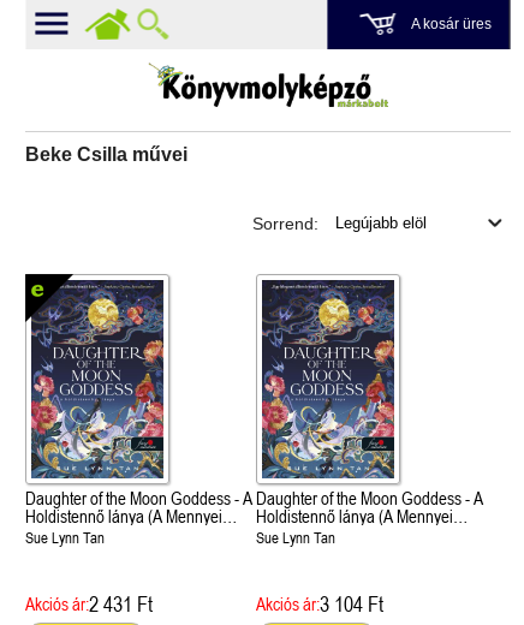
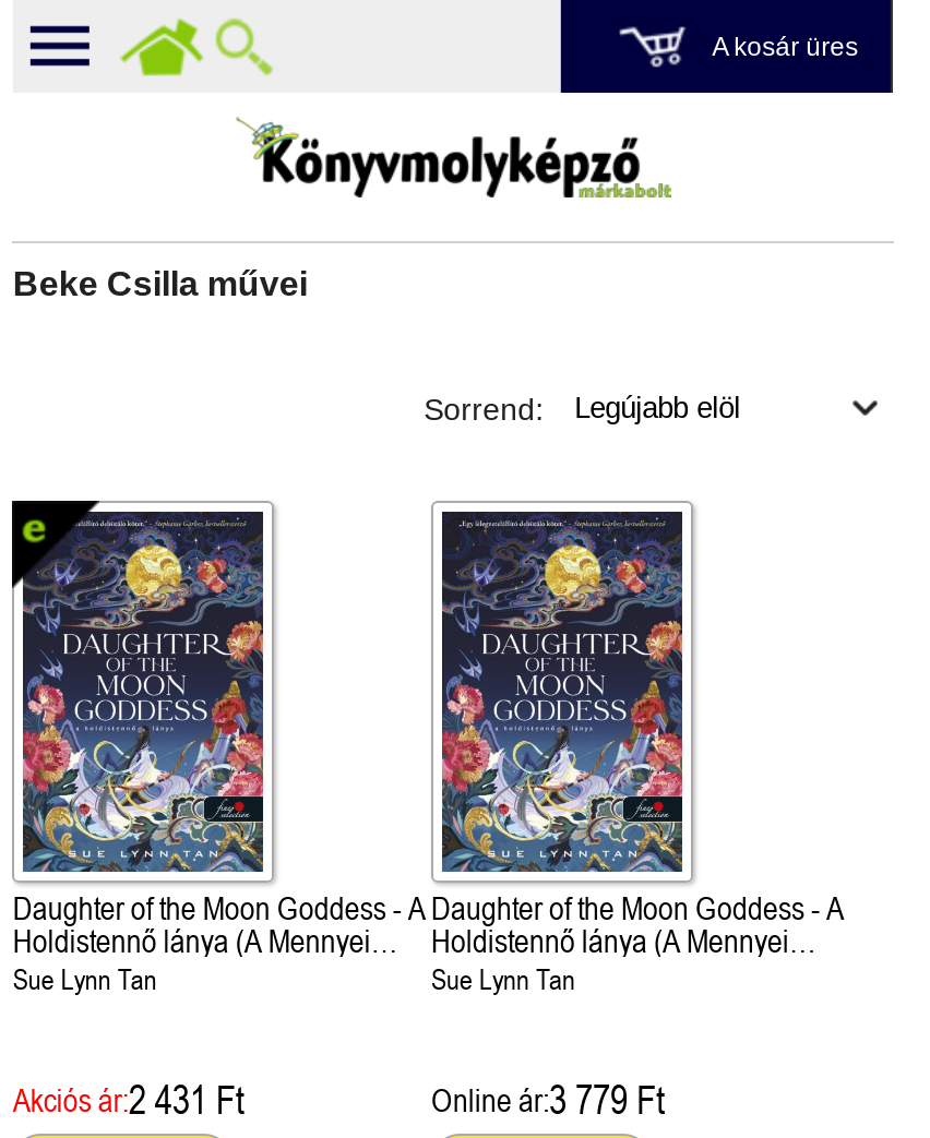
[256,591,383,617] Akciós ár:3 104 Ft -> [431,1077,665,1123] Online ár:3 779 Ft

